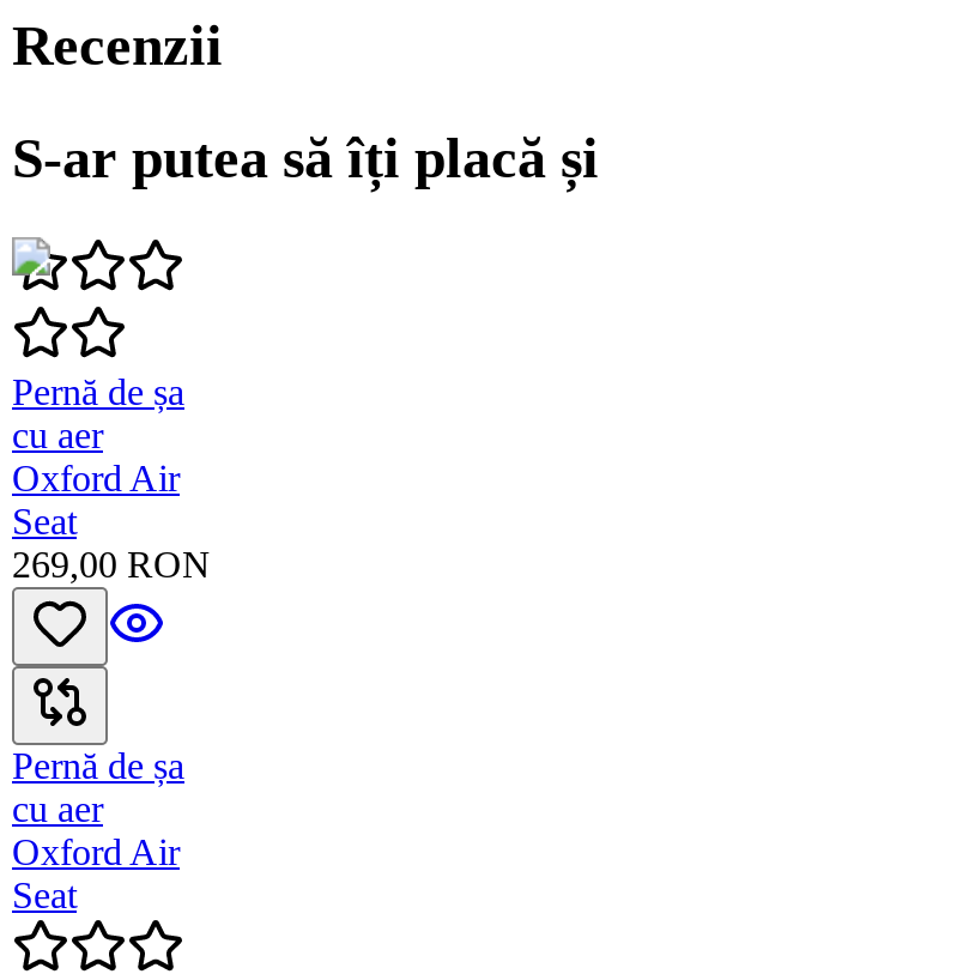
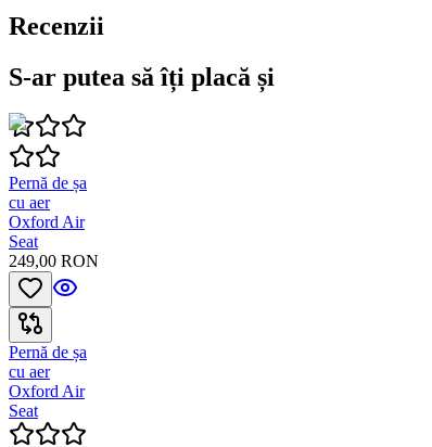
[12,545,211,586] 269,00 RON -> [9,252,99,271] 249,00 RON

